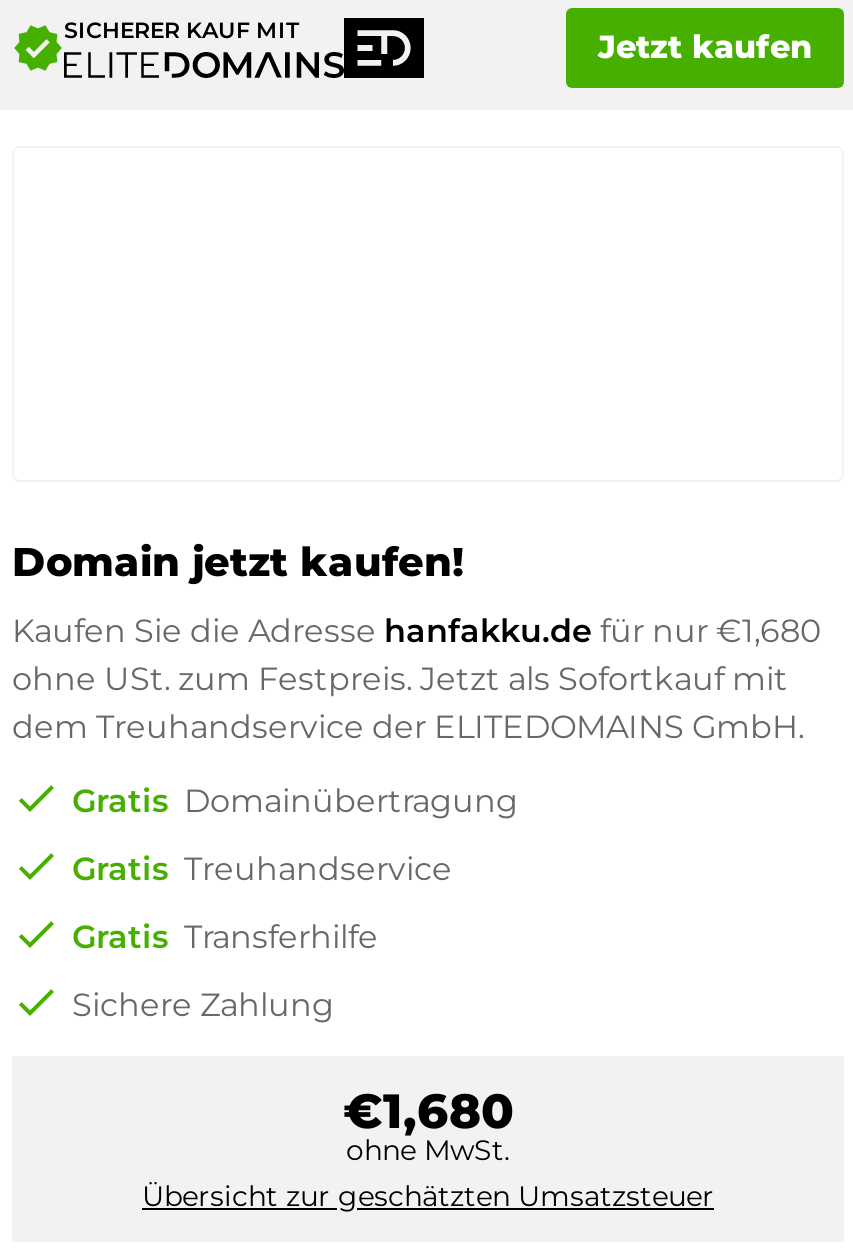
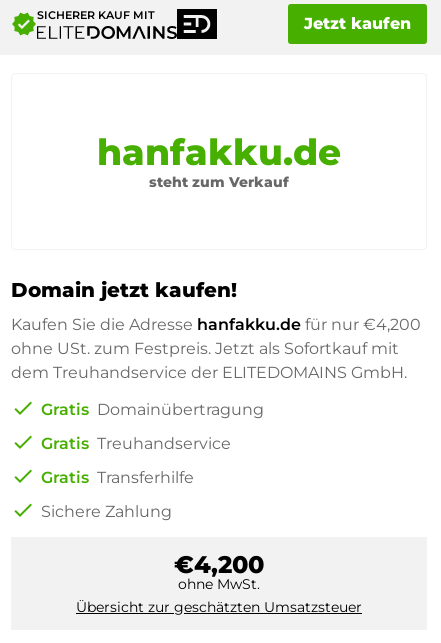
none -> [97,130,341,191] hanfakku.de | steht zum Verkauf
[12,611,822,649] Kaufen Sie die Adresse hanfakku.de für nur €1,680 -> [11,315,421,334] Kaufen Sie die Adresse hanfakku.de für nur €4,200
[343,1081,513,1139] €1,680 -> [174,550,264,579] €4,200

